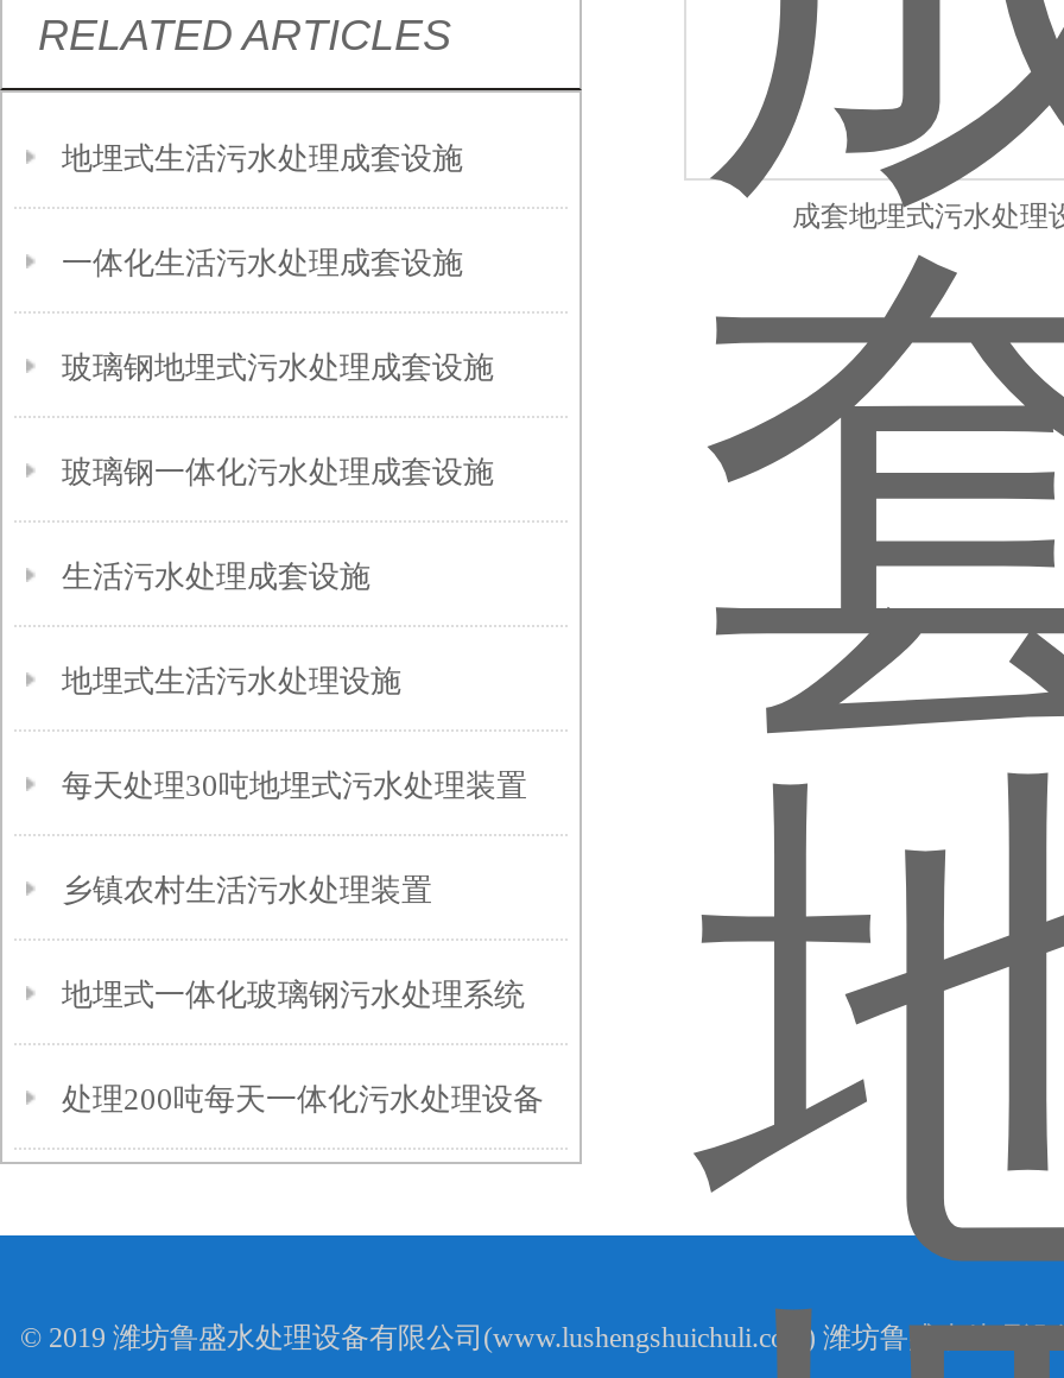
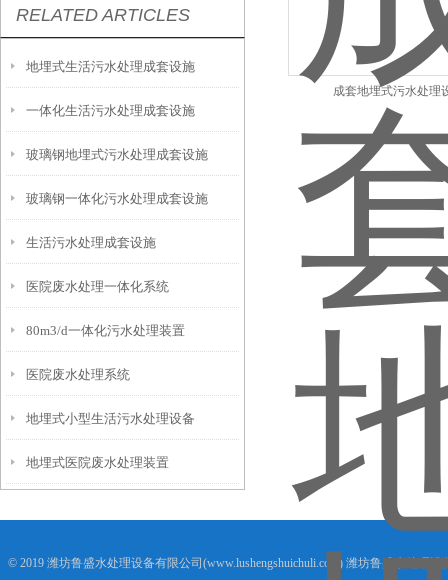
[62,663,401,699] 地埋式生活污水处理设施 -> [26,279,169,294] 医院废水处理一体化系统
[62,767,527,803] 每天处理30吨地埋式污水处理装置 -> [26,323,185,338] 80m3/d一体化污水处理装置
[62,872,432,908] 乡镇农村生活污水处理装置 -> [26,367,130,382] 医院废水处理系统
[62,976,525,1012] 地埋式一体化玻璃钢污水处理系统 -> [26,411,195,426] 地埋式小型生活污水处理设备
[62,1081,544,1117] 处理200吨每天一体化污水处理设备 -> [26,455,169,470] 地埋式医院废水处理装置

